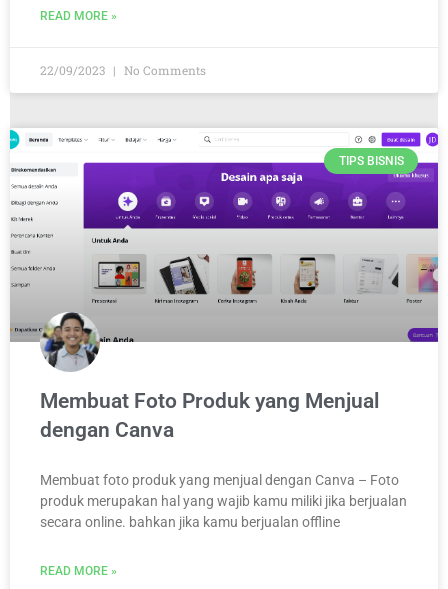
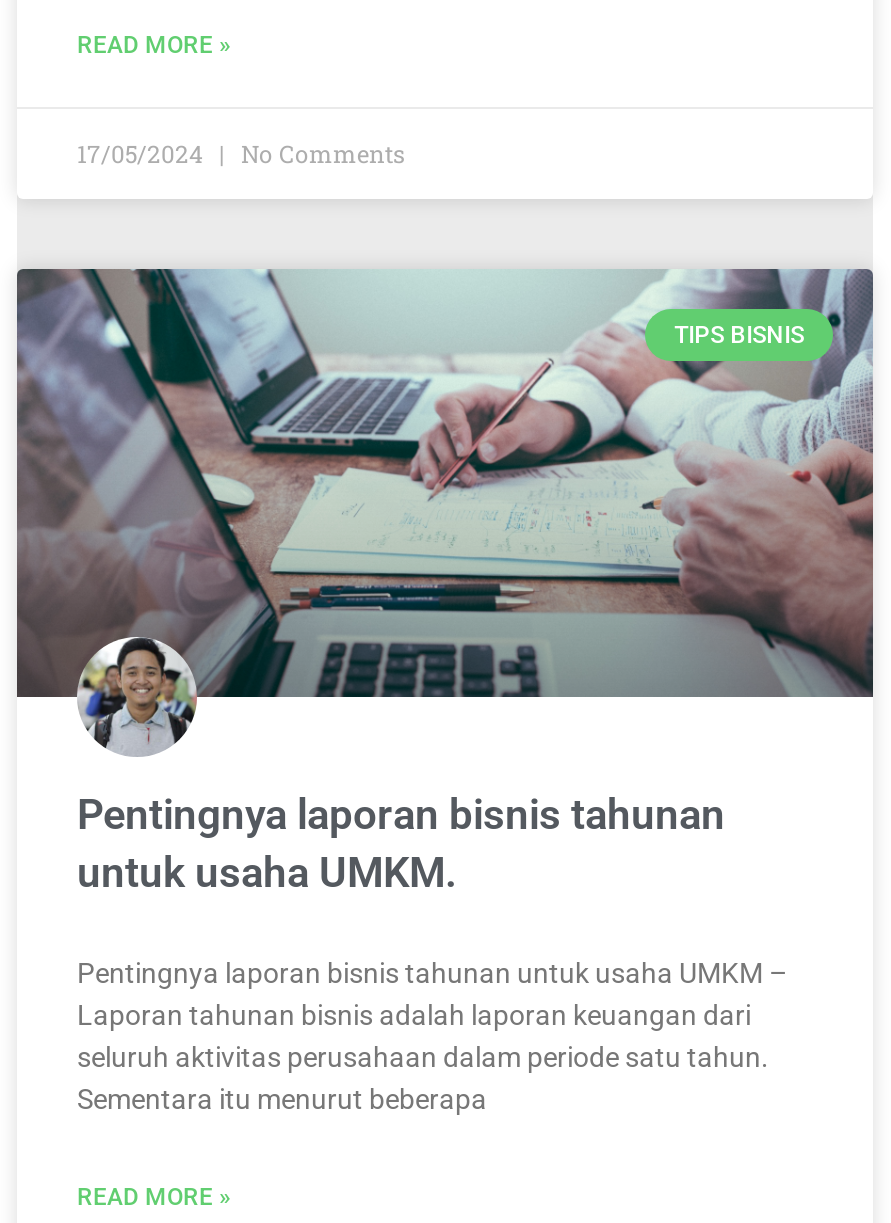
[40,62,206,78] 22/09/2023 No Comments -> [77,137,405,169] 17/05/2024 No Comments
[9,128,439,343] [image] -> [15,267,875,697] [image]
[40,389,379,442] Membuat Foto Produk yang Menjual | dengan Canva -> [77,791,725,897] Pentingnya laporan bisnis tahunan | untuk usaha UMKM.
[40,472,407,530] Membuat foto produk yang menjual dengan Canva – Foto | produk merupakan hal yang wajib kamu miliki jika berjualan | secara online. bahkan jika kamu berjualan offline -> [77,957,787,1115] Pentingnya laporan bisnis tahunan untuk usaha UMKM – | Laporan tahunan bisnis adalah laporan keuangan dari | seluruh aktivitas perusahaan dalam periode satu tahun. | Sementara itu menurut beberapa

